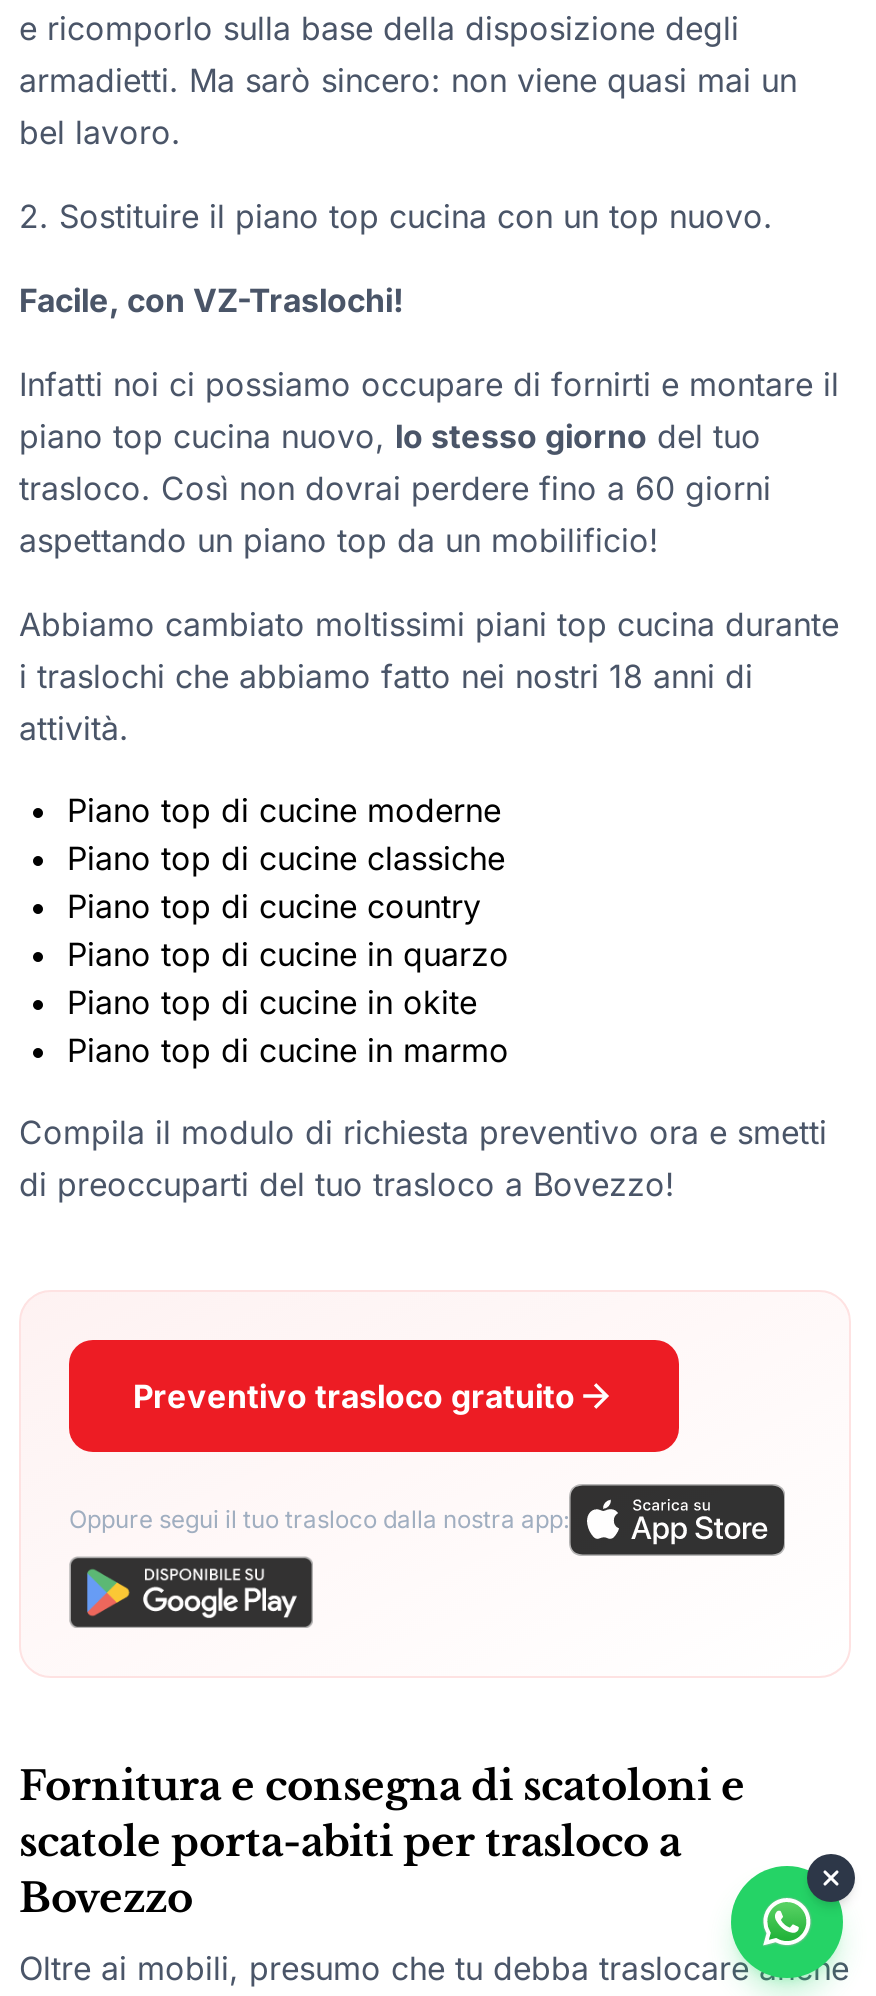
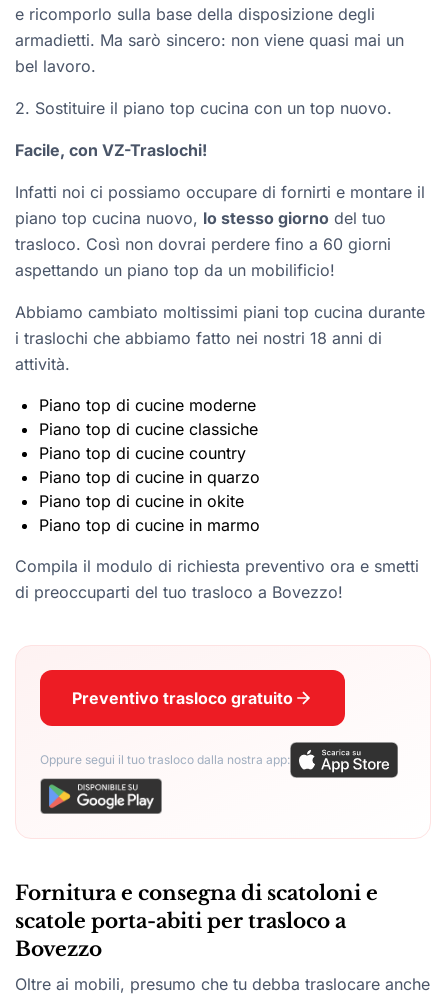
[729,1852,857,1944] [image] -> none

